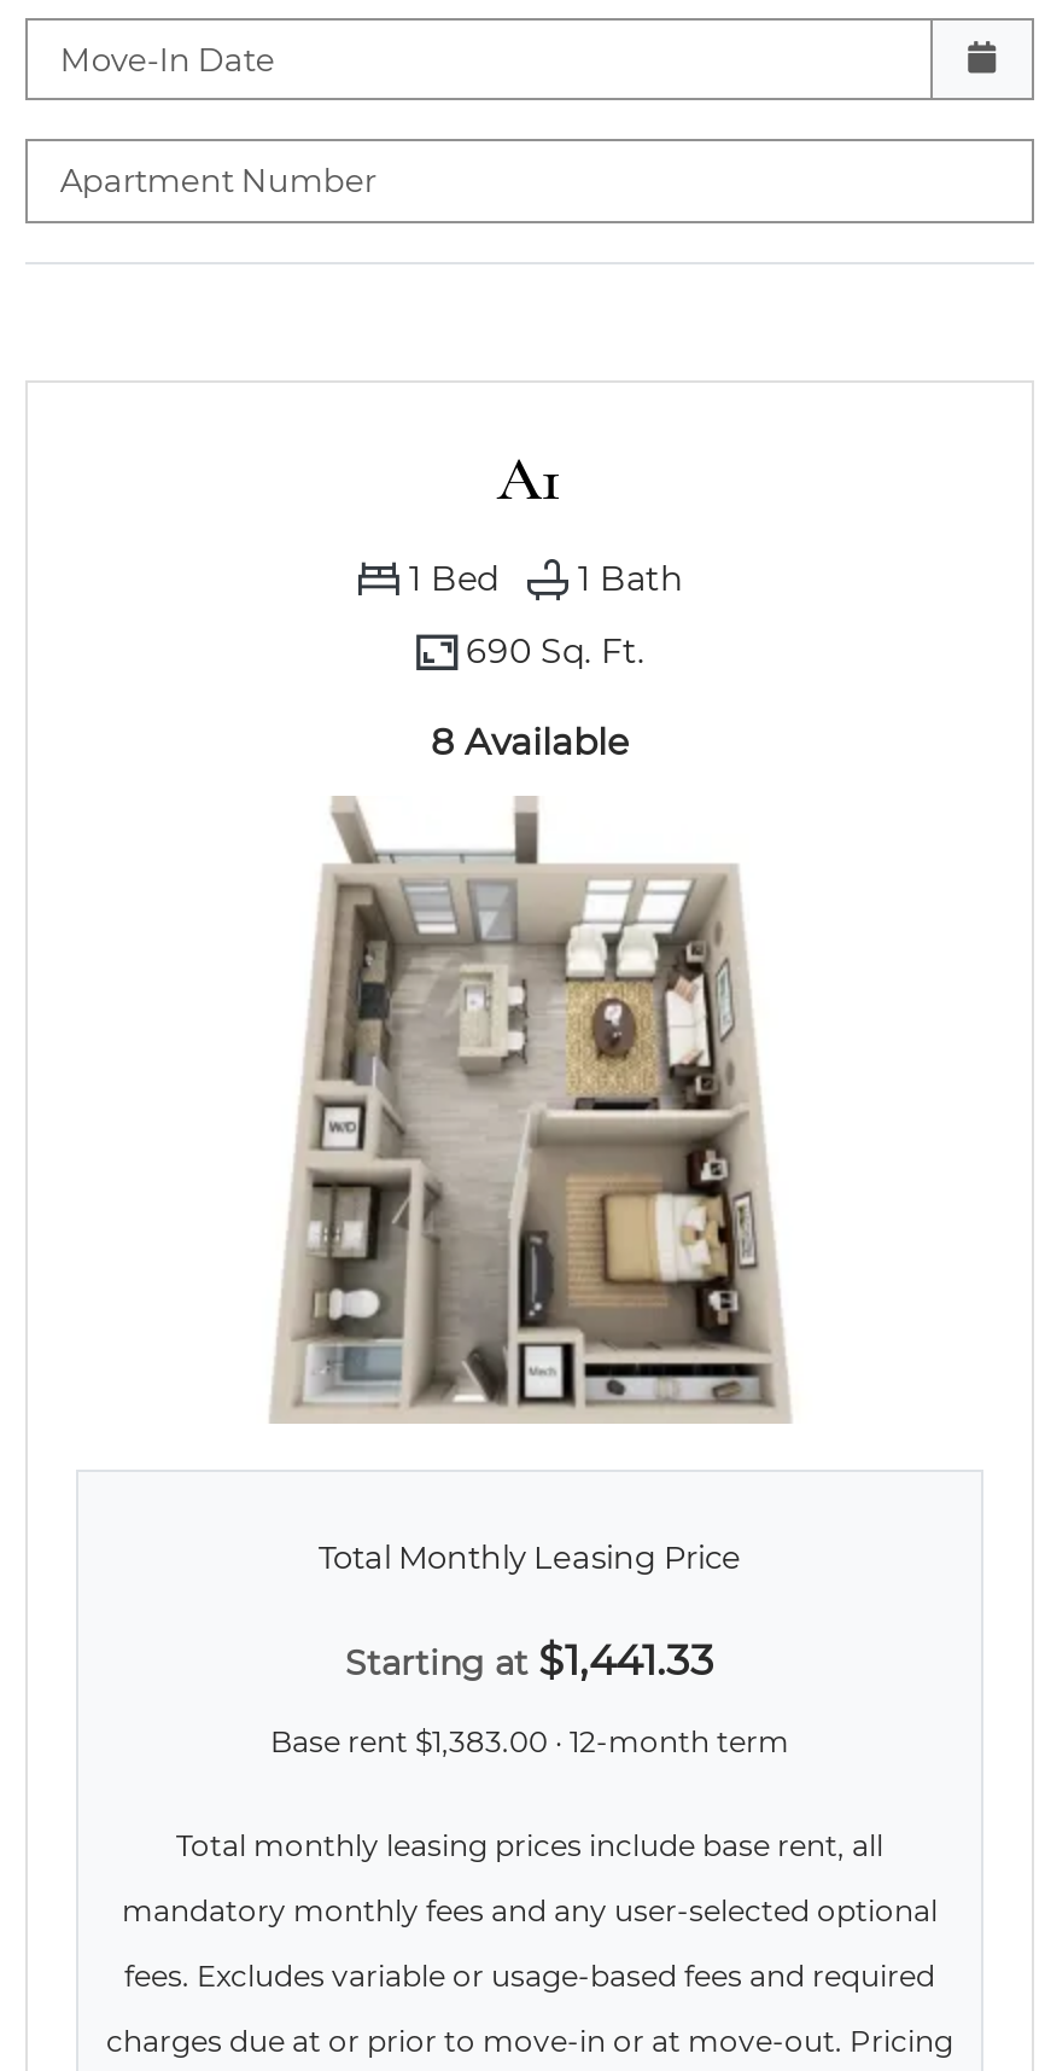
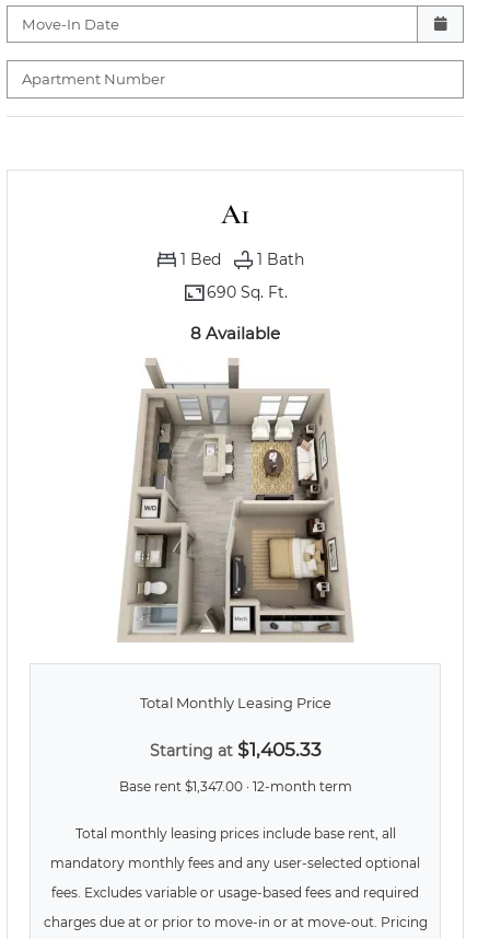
[345,1634,714,1685] Starting at $1,441.33 -> [149,738,321,761] Starting at $1,405.33
[270,1723,789,1759] Base rent $1,383.00 · 12-month term -> [119,778,352,795] Base rent $1,347.00 · 12-month term

